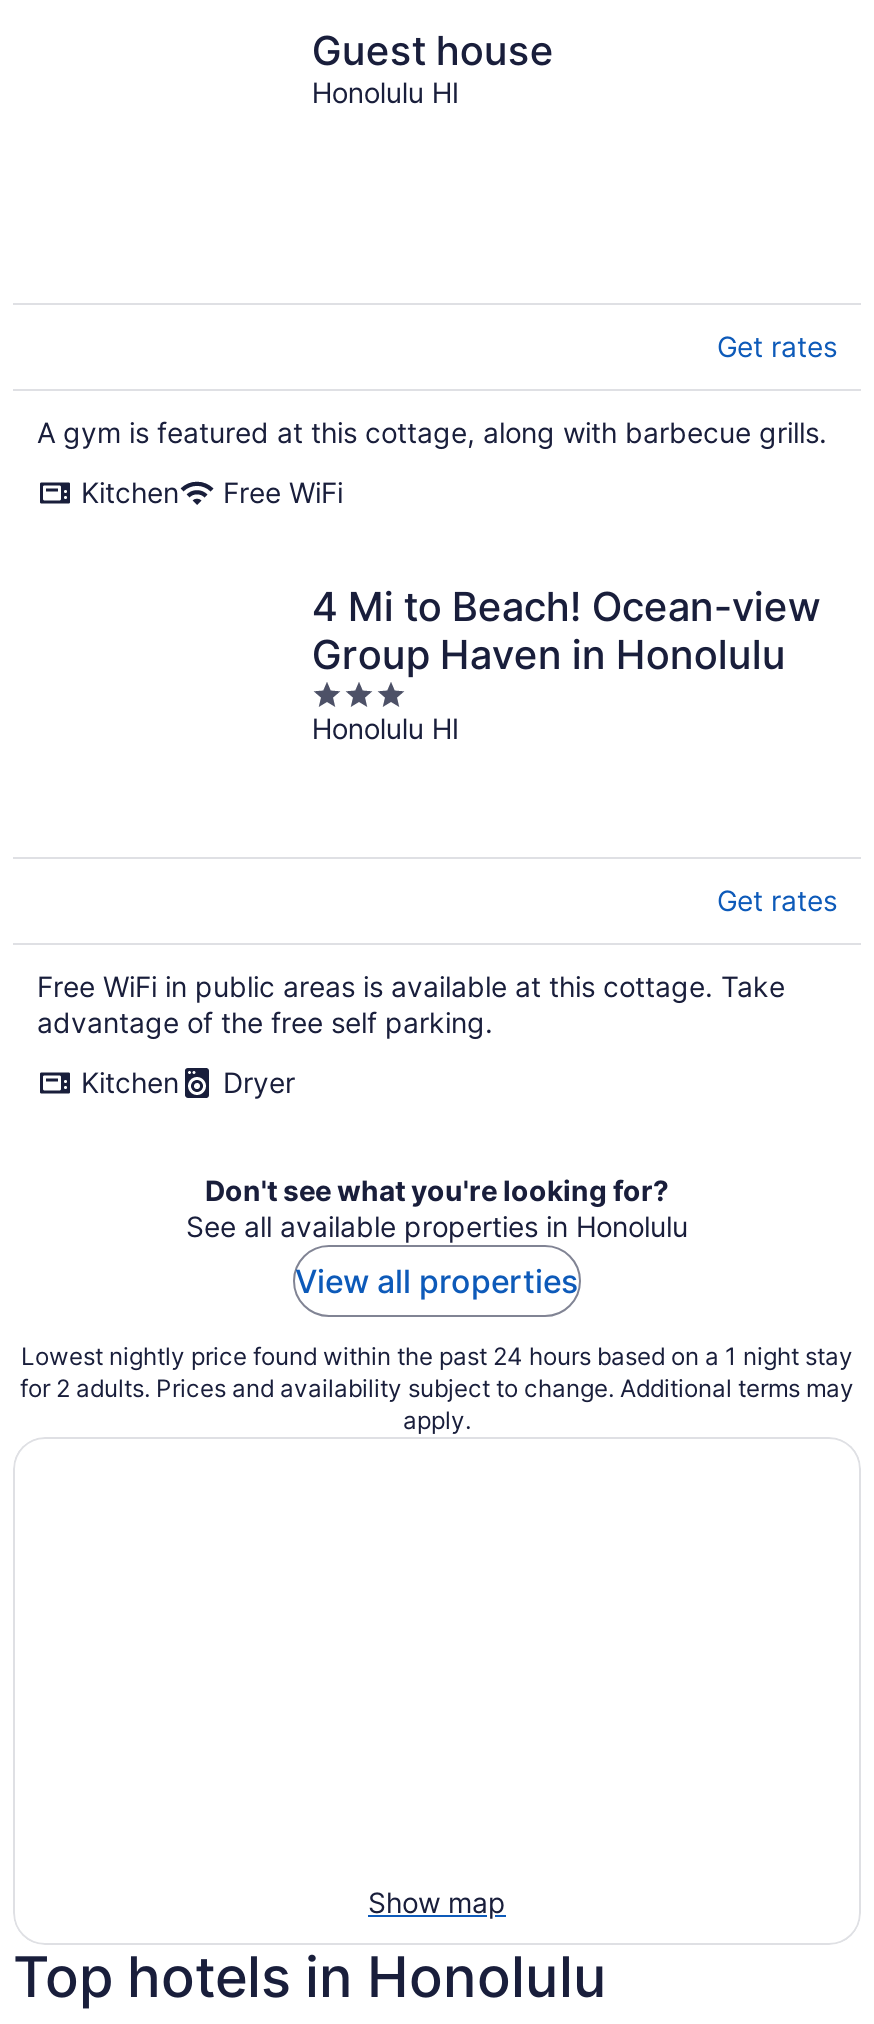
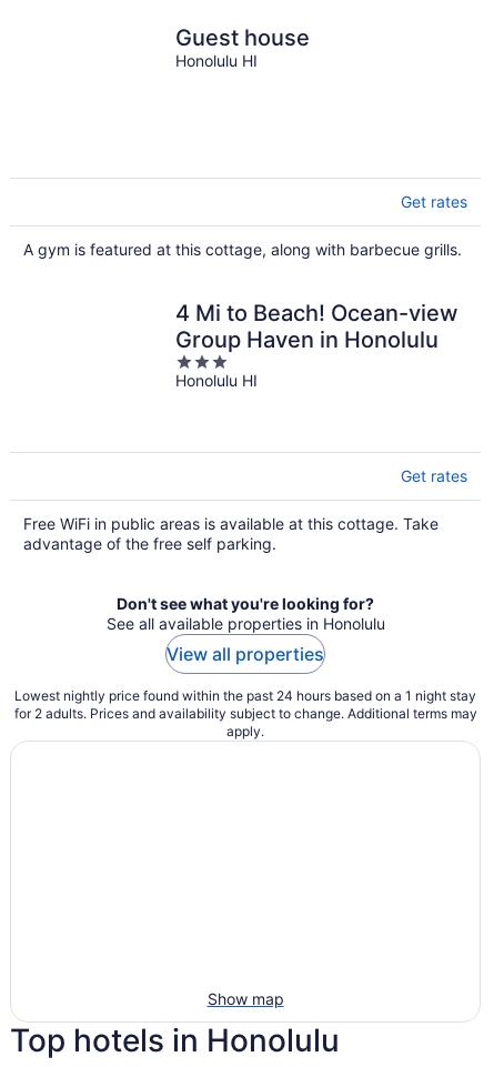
[81,474,343,508] Kitchen | Free WiFi -> none
[81,1065,295,1099] Kitchen | Dryer -> none

